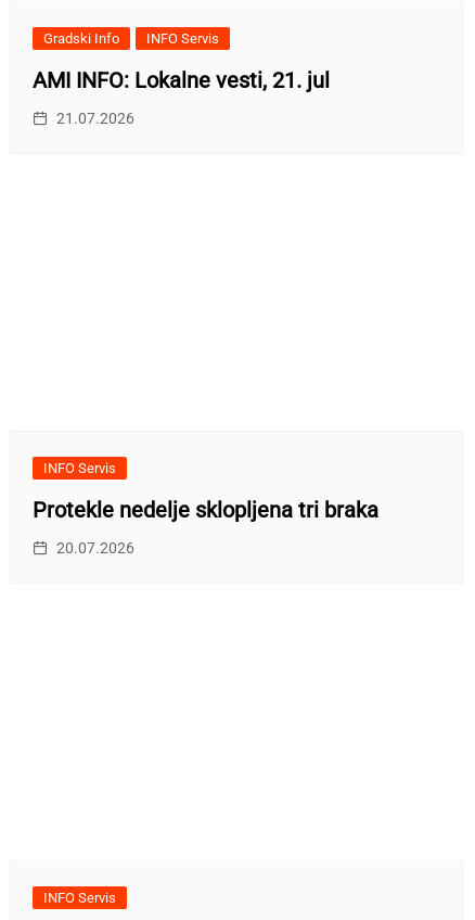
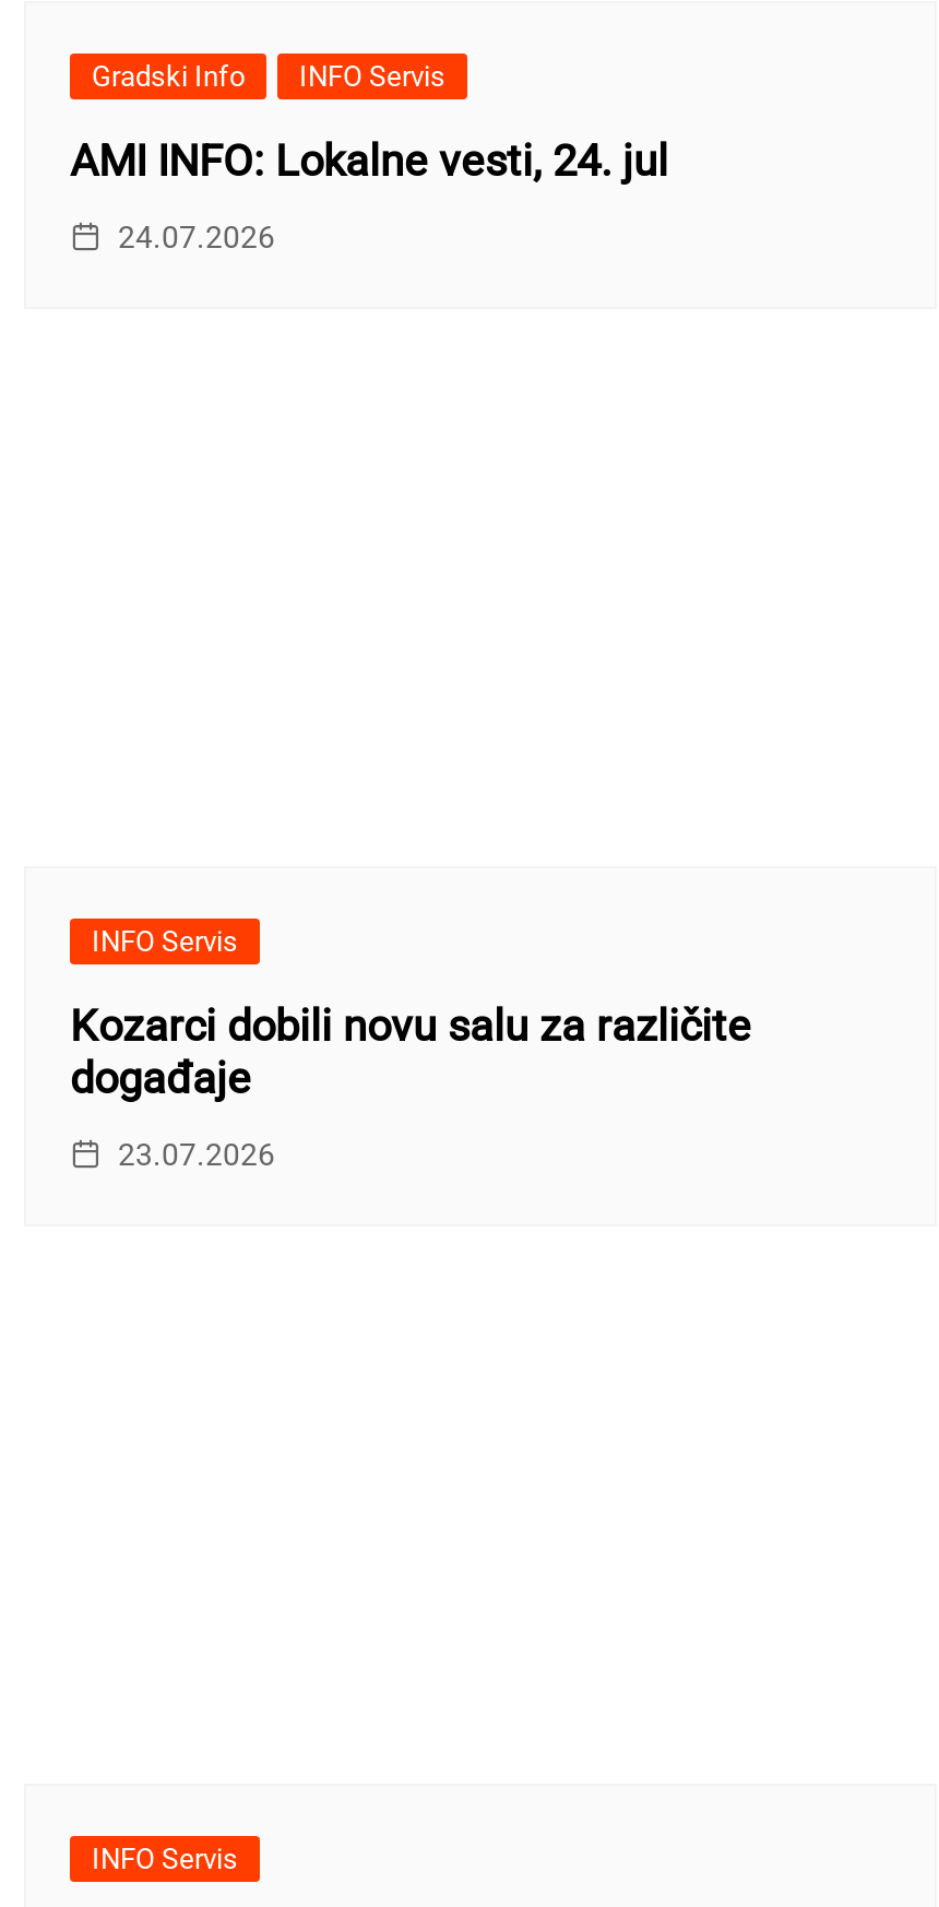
[33,67,330,93] AMI INFO: Lokalne vesti, 21. jul -> [70,134,668,187] AMI INFO: Lokalne vesti, 24. jul
[56,109,134,126] 21.07.2026 -> [118,220,275,254] 24.07.2026
[33,496,378,522] Protekle nedelje sklopljena tri braka -> [70,1000,751,1104] Kozarci dobili novu salu za različite | događaje
[56,539,134,556] 20.07.2026 -> [118,1137,275,1172] 23.07.2026

